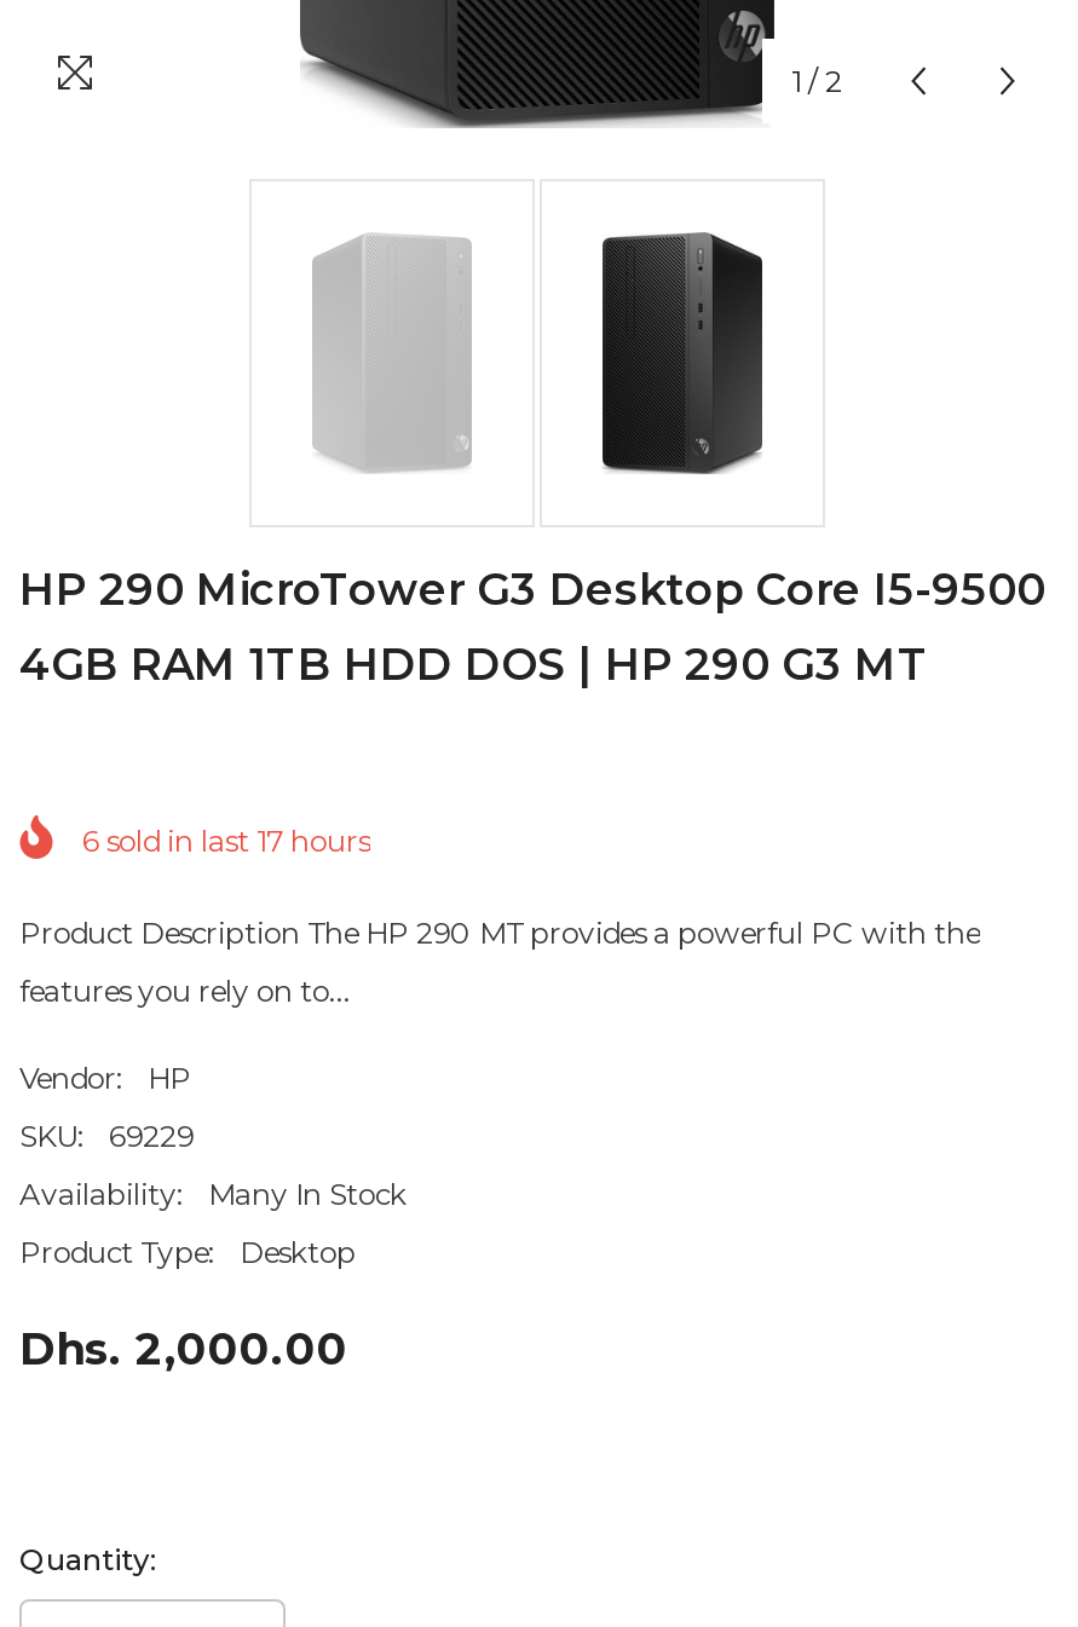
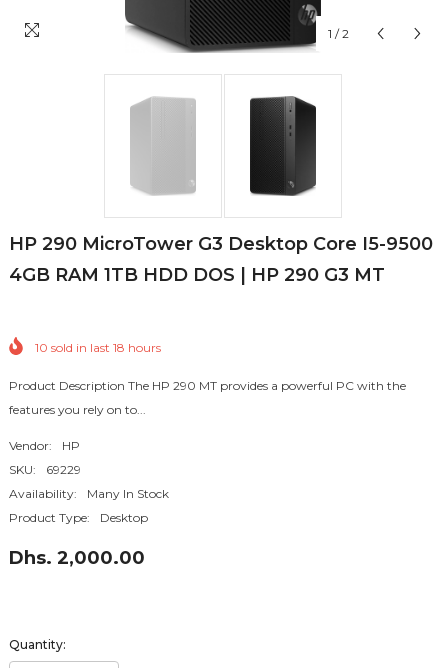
[82,822,370,859] 6 sold in last 17 hours -> [35,340,161,355] 10 sold in last 18 hours

